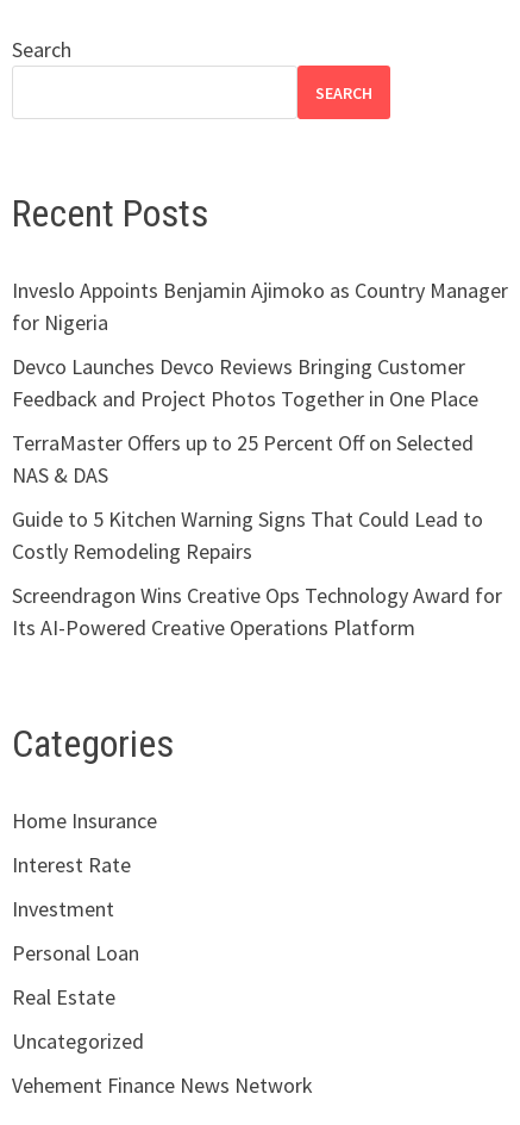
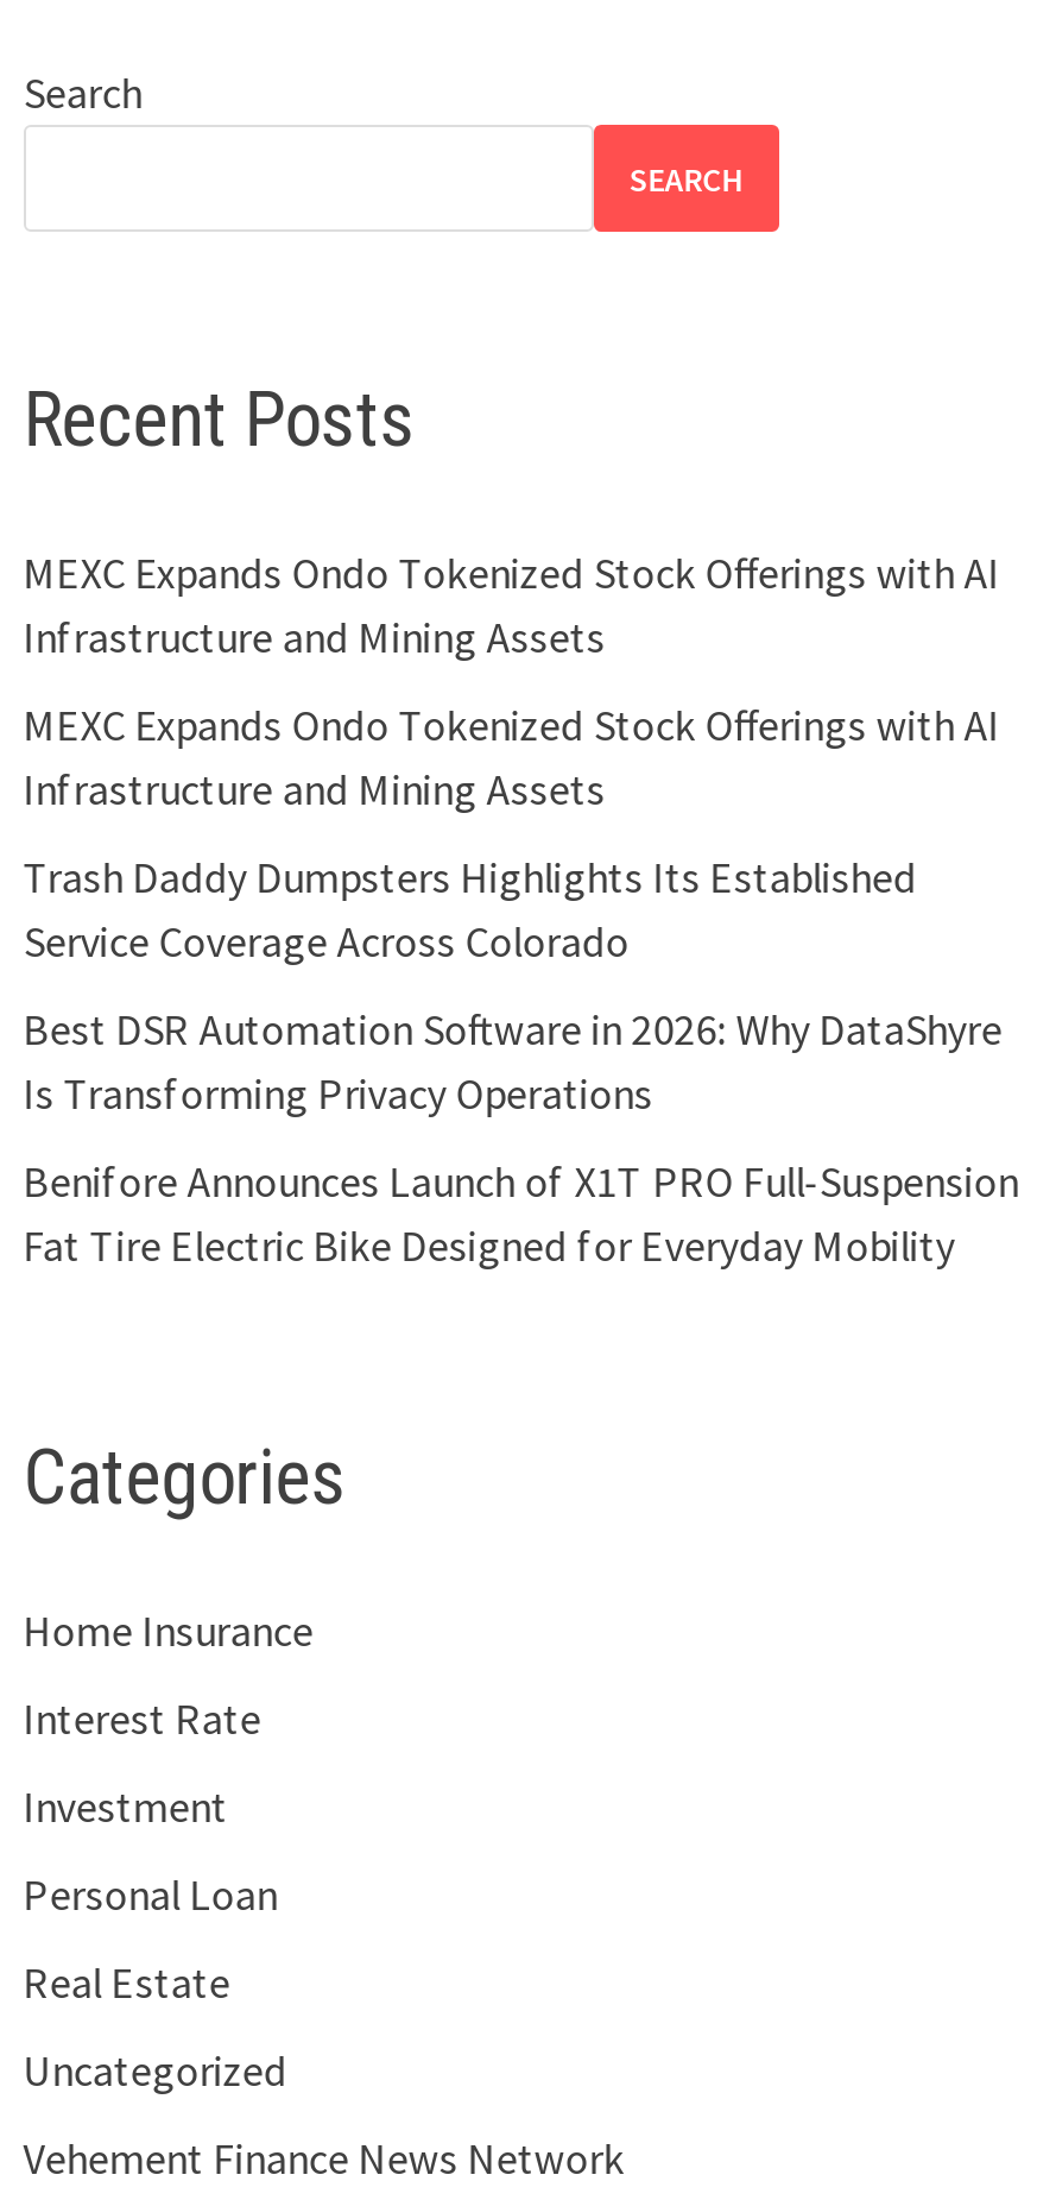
[12,276,508,336] Inveslo Appoints Benjamin Ajimoko as Country Manager | for Nigeria -> [23,546,1000,664] MEXC Expands Ondo Tokenized Stock Offerings with AI | Infrastructure and Mining Assets
[12,353,478,412] Devco Launches Devco Reviews Bringing Customer | Feedback and Project Photos Together in One Place -> [23,698,1000,817] MEXC Expands Ondo Tokenized Stock Offerings with AI | Infrastructure and Mining Assets
[12,429,473,489] TerraMaster Offers up to 25 Percent Off on Selected | NAS & DAS -> [23,850,917,969] Trash Daddy Dumpsters Highlights Its Established | Service Coverage Across Colorado
[12,505,483,565] Guide to 5 Kitchen Warning Signs That Could Lead to | Costly Remodeling Repairs -> [23,1002,1002,1121] Best DSR Automation Software in 2026: Why DataShyre | Is Transforming Privacy Operations
[12,582,502,641] Screendragon Wins Creative Ops Technology Award for | Its AI-Powered Creative Operations Platform -> [23,1154,1019,1273] Benifore Announces Launch of X1T PRO Full-Suspension | Fat Tire Electric Bike Designed for Everyday Mobility

